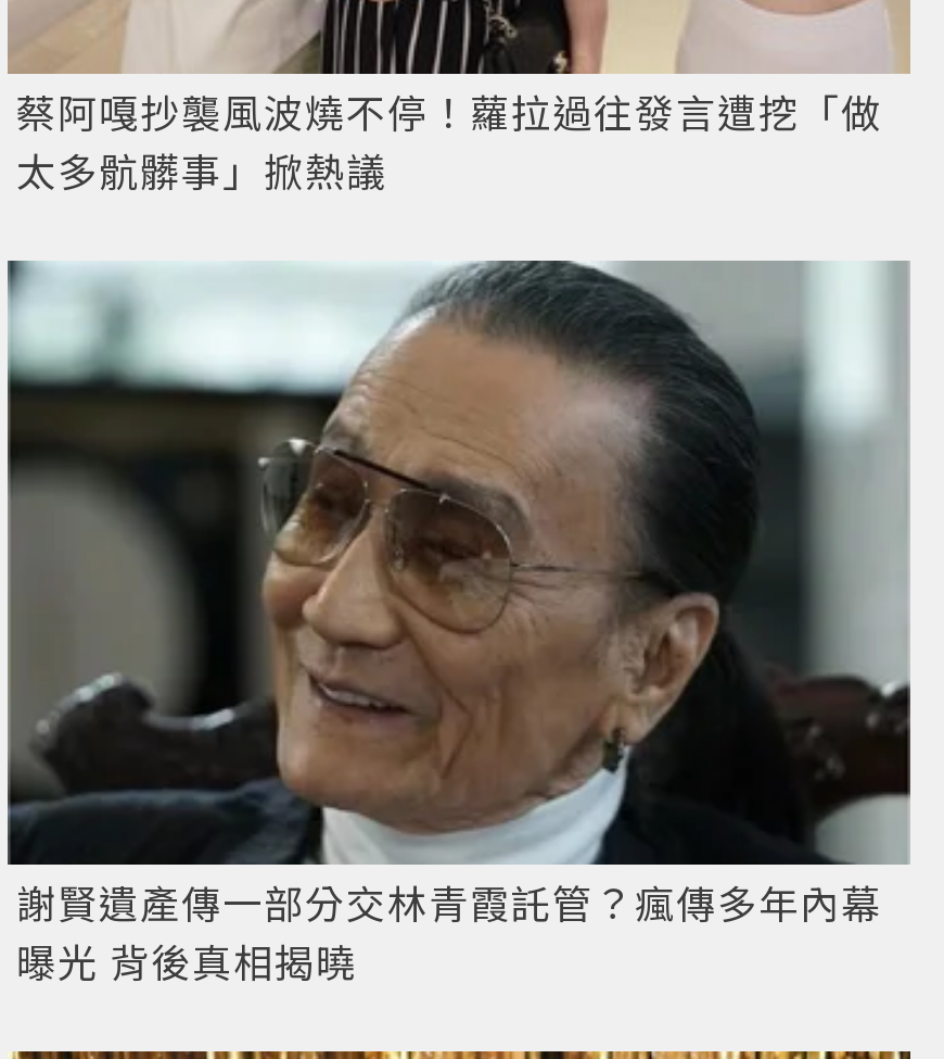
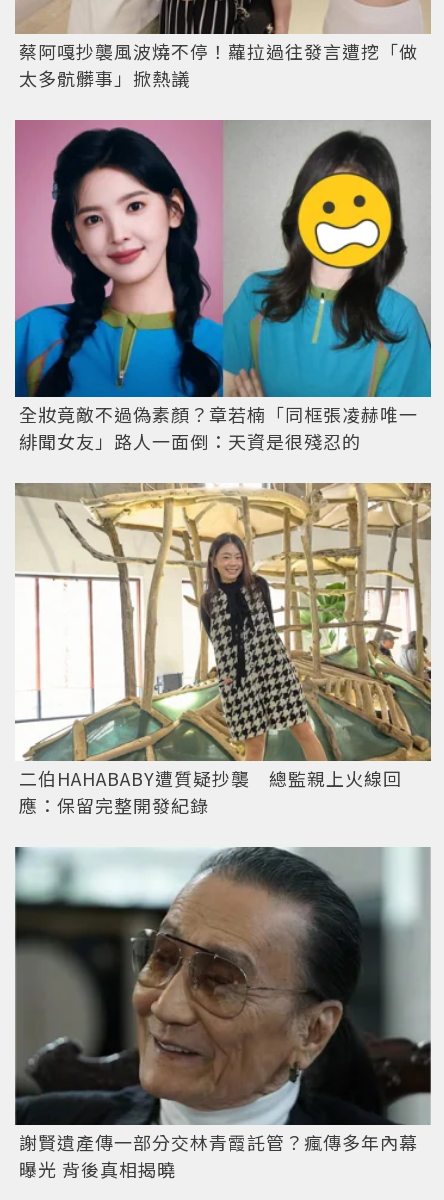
none -> [14,119,432,454] [image] | 全妝竟敵不過偽素顏？章若楠「同框張凌赫唯一 | 緋聞女友」路人一面倒：天資是很殘忍的
none -> [15,482,431,818] [image] | 二伯HAHABABY遭質疑抄襲 總監親上火線回 | 應：保留完整開發紀錄

